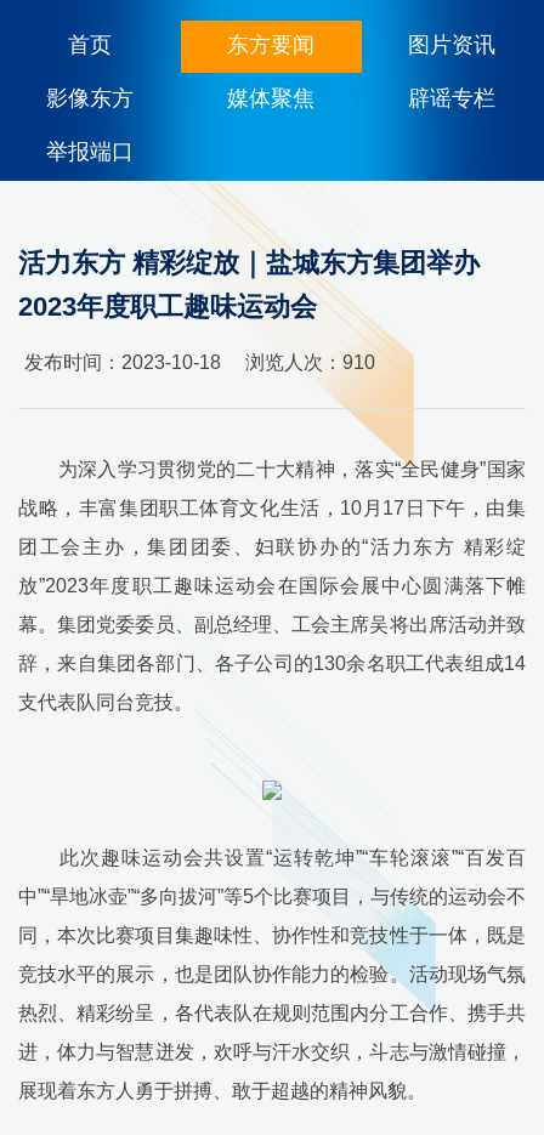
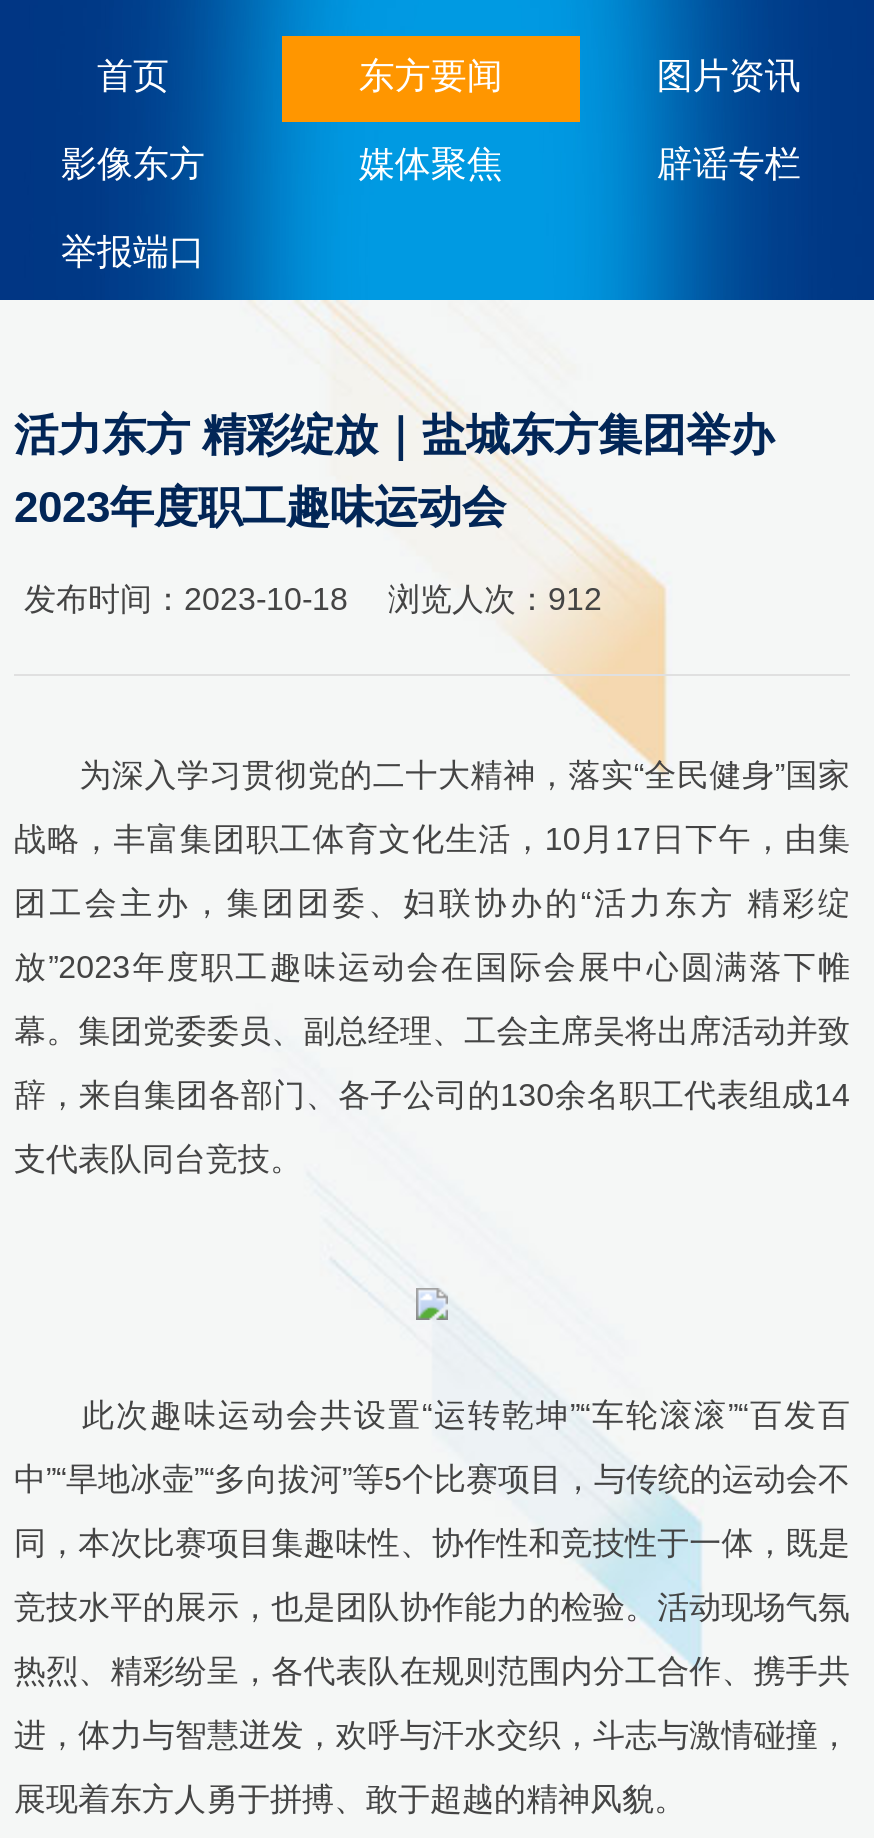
[24,352,375,372] 发布时间：2023-10-18 浏览人次：910 -> [24,581,602,615] 发布时间：2023-10-18 浏览人次：912

